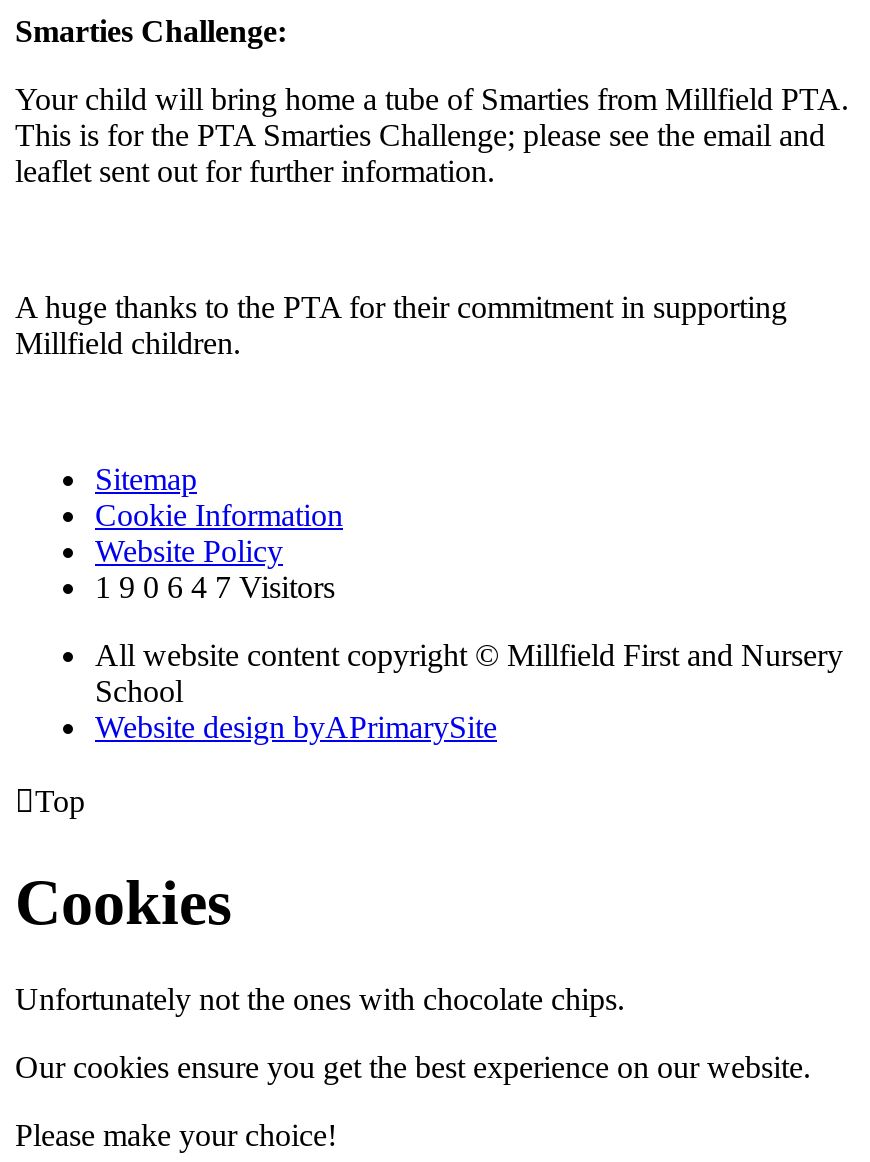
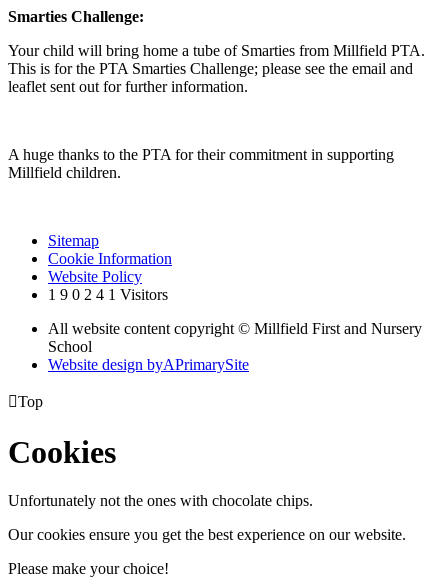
[95,571,335,605] 1 9 0 6 4 7 Visitors -> [48,286,168,303] 1 9 0 2 4 1 Visitors

